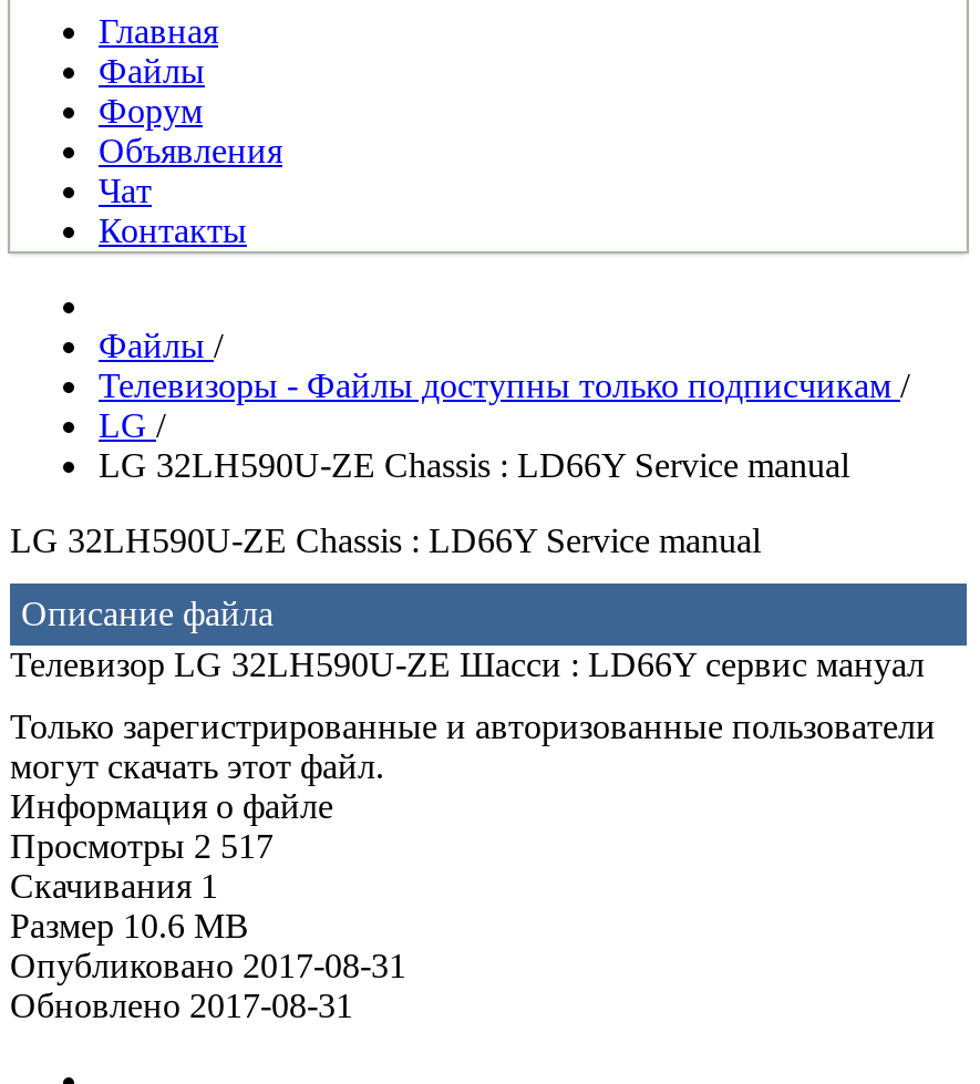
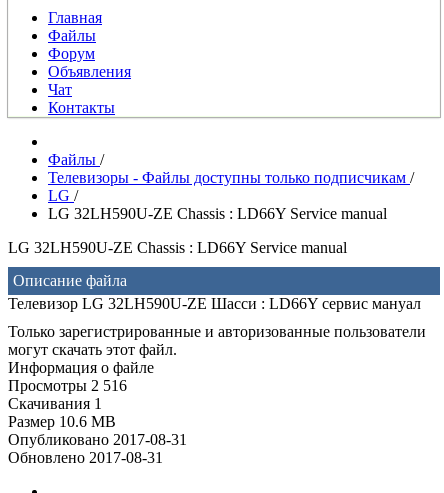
[10,827,274,865] Просмотры 2 517 -> [8,377,127,394] Просмотры 2 516

